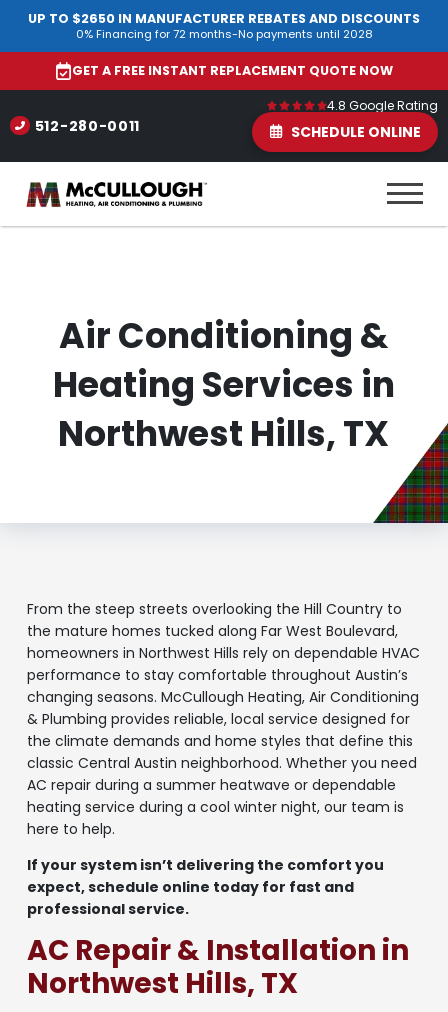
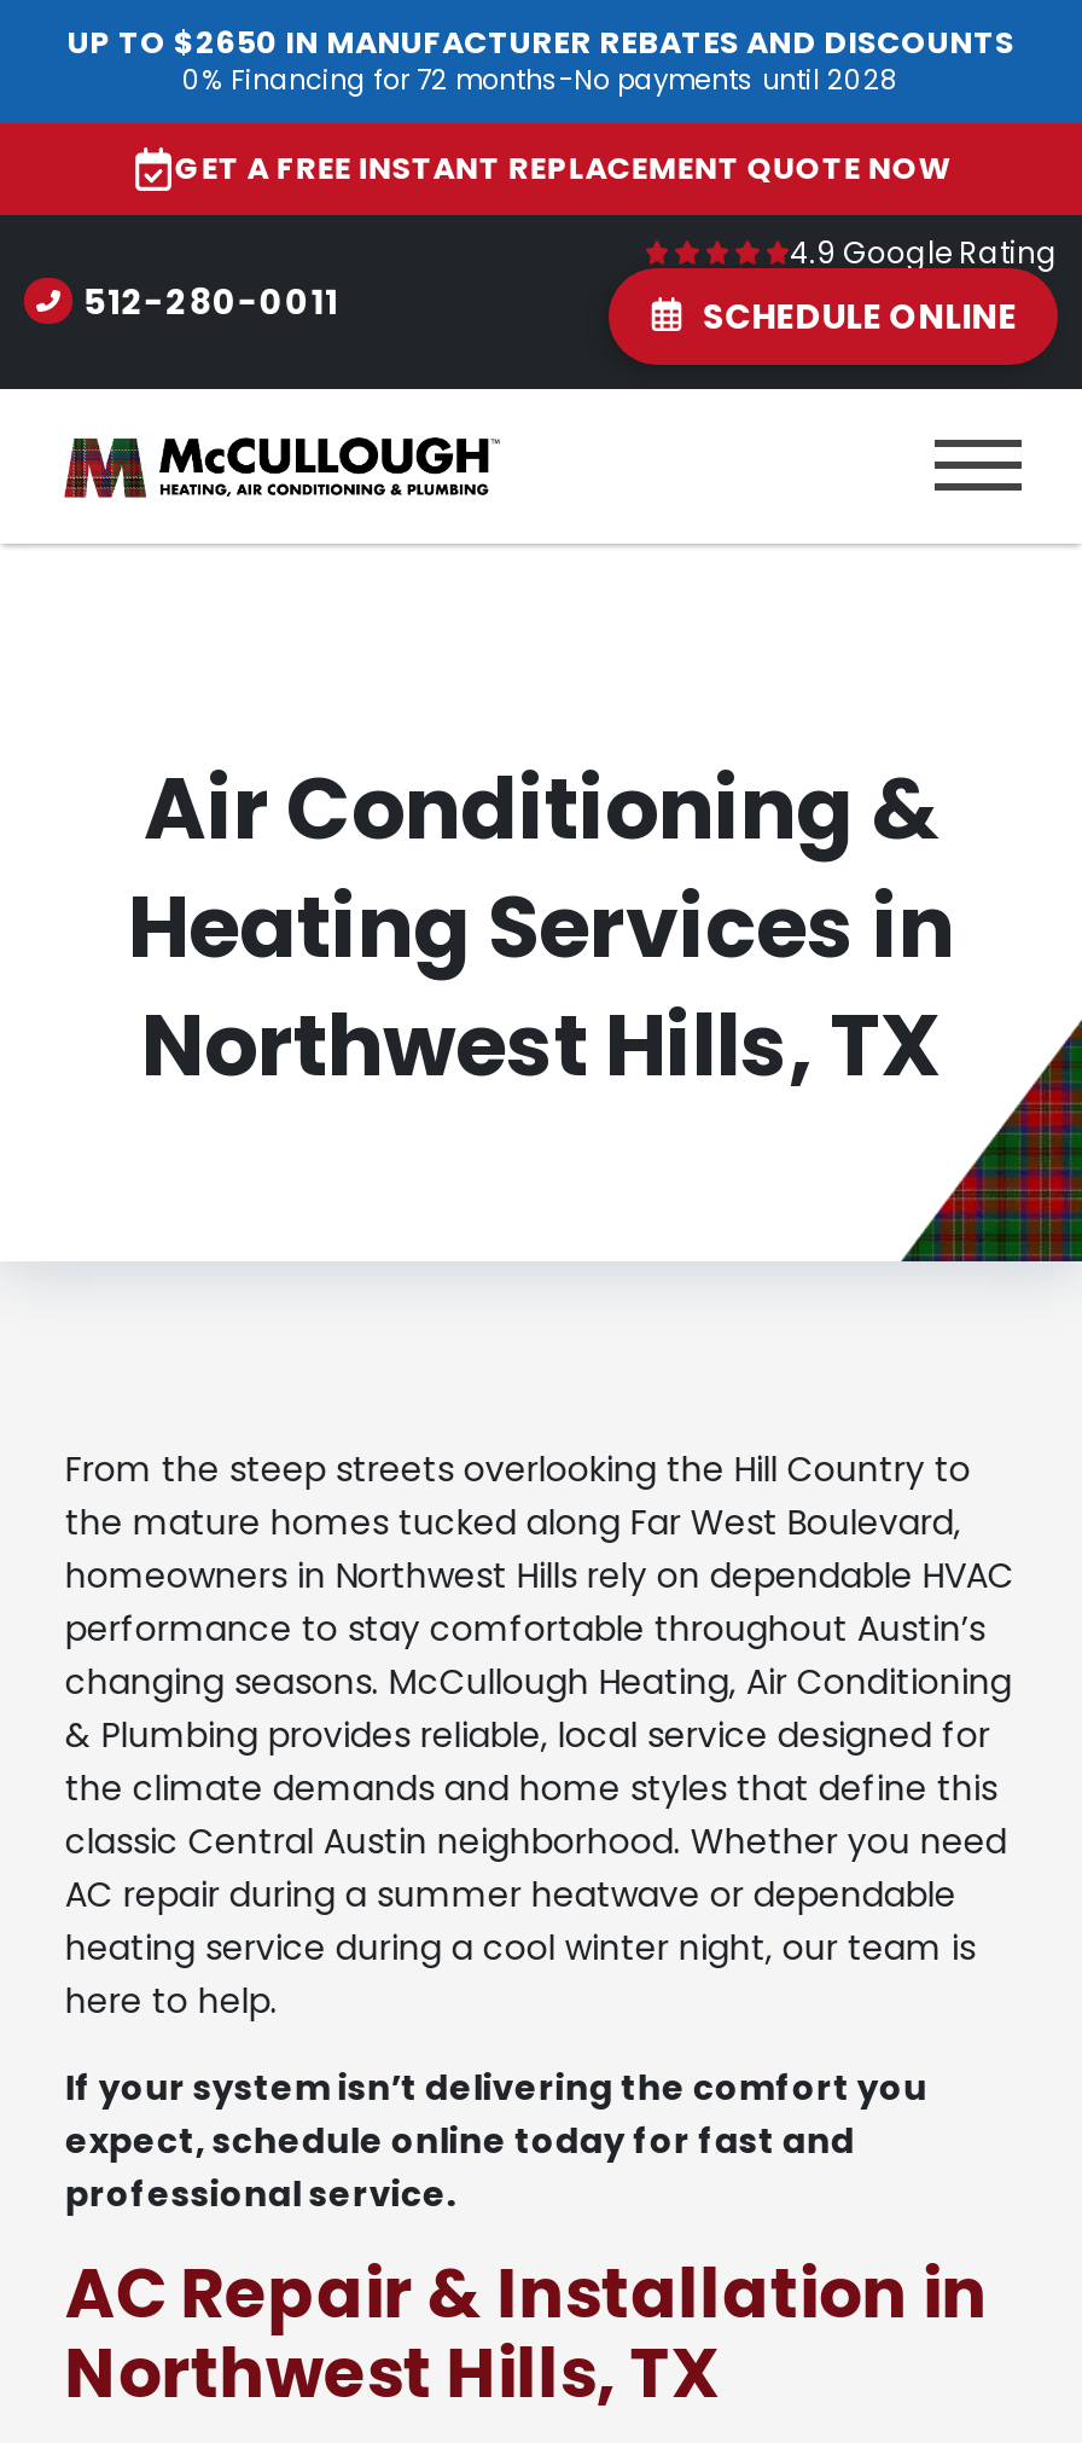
[327,96,438,113] 4.8 Google Rating -> [790,231,1058,272] 4.9 Google Rating

